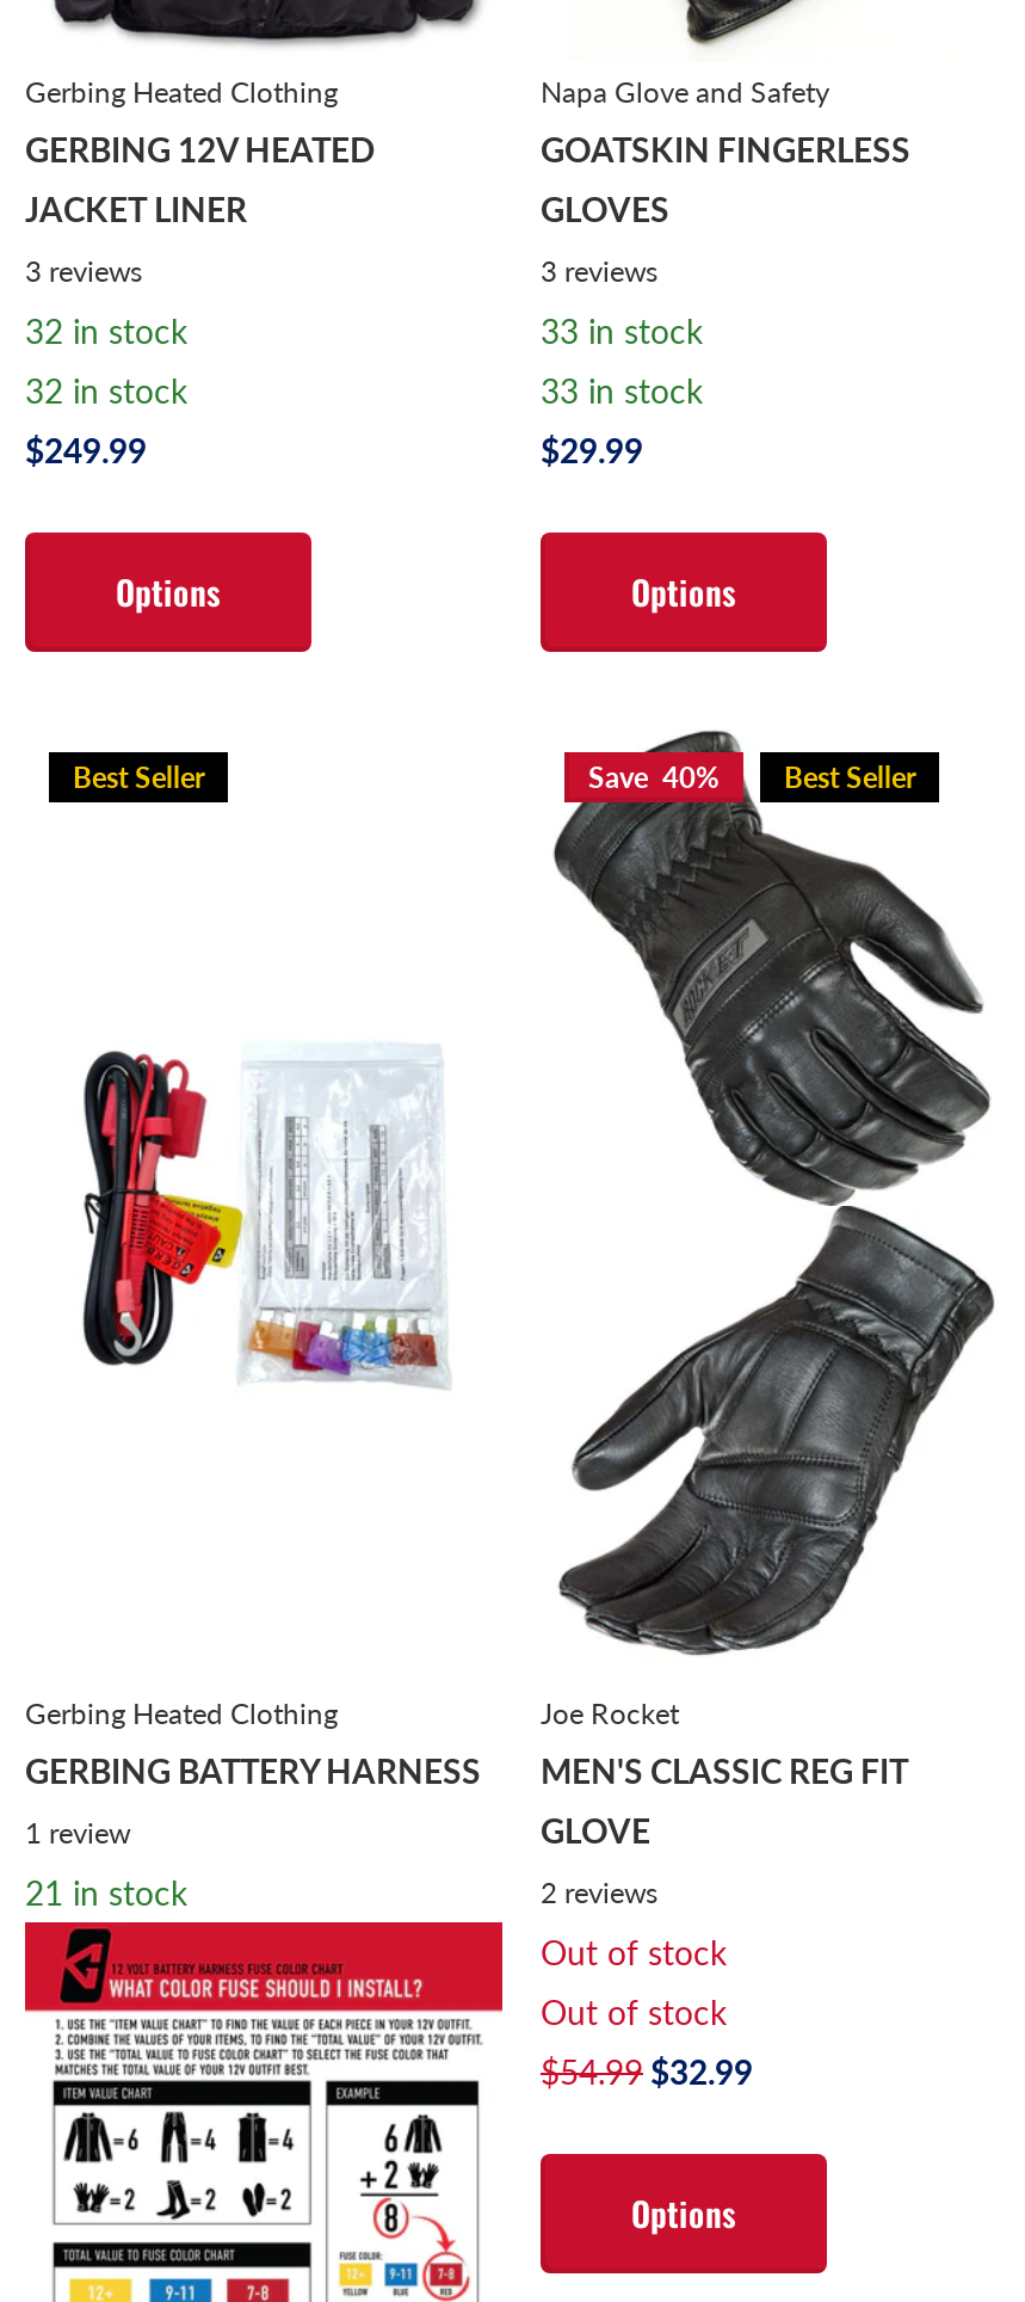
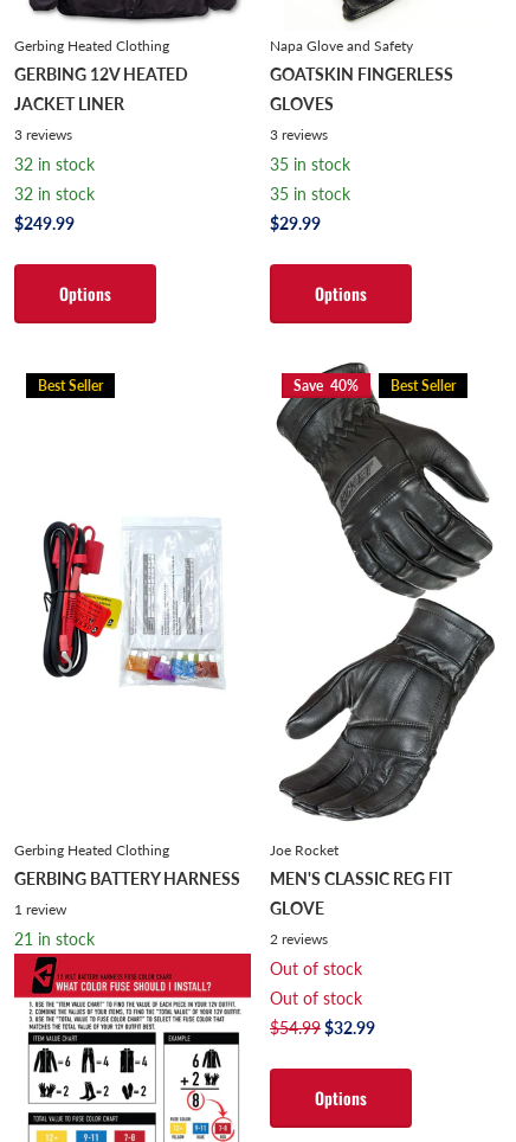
[541,311,703,352] 33 in stock -> [270,154,350,175] 35 in stock
[541,371,703,412] 33 in stock -> [270,184,350,204] 35 in stock

